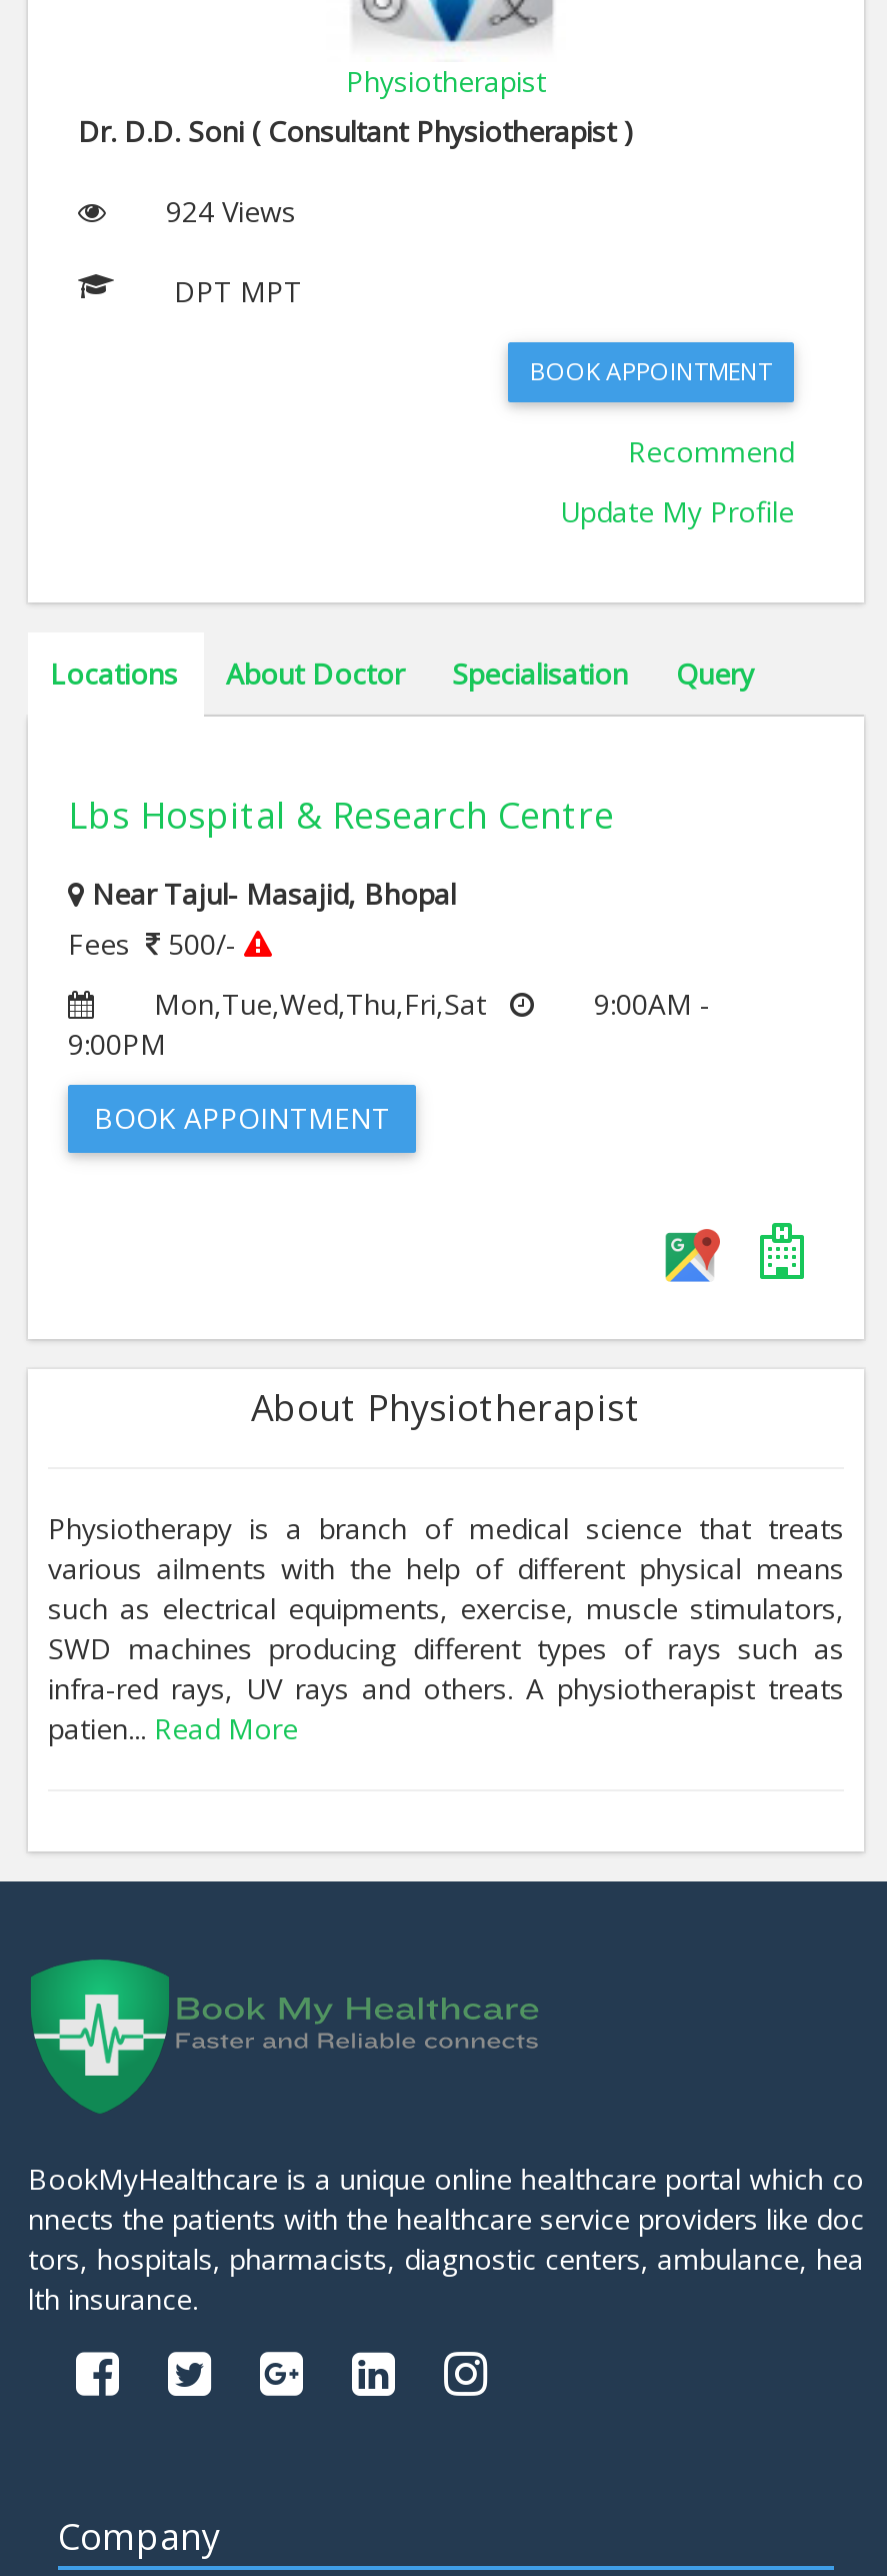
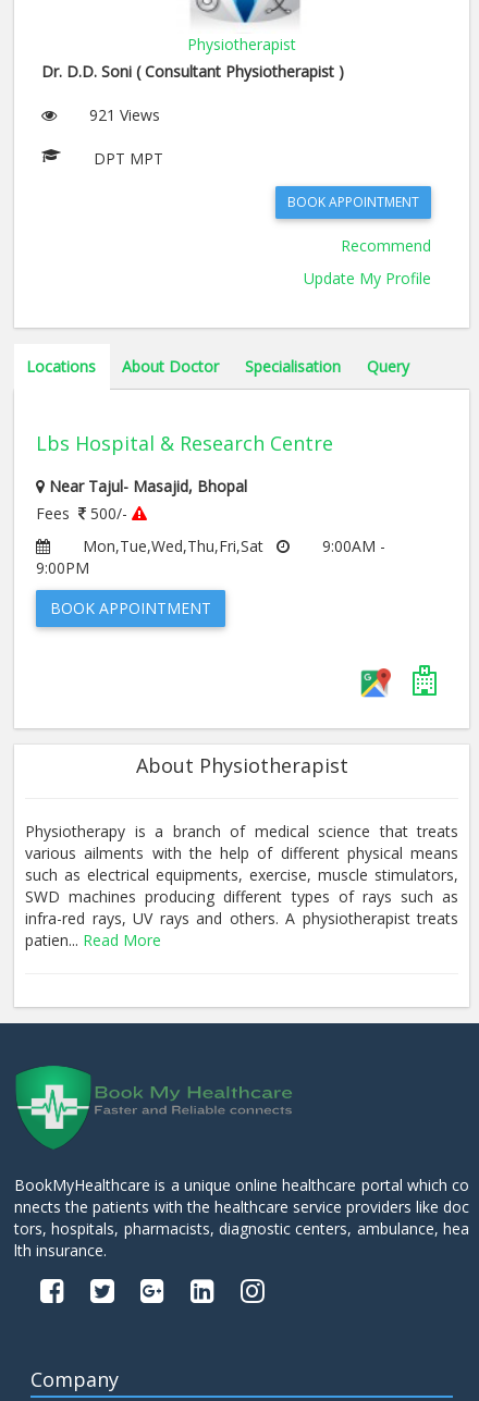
[166,192,296,230] 924 Views -> [89,105,160,125] 921 Views

